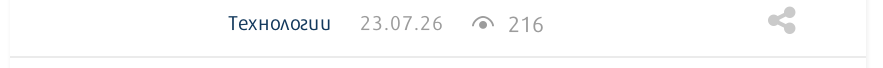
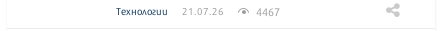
[360,6,544,38] 23.07.26 | 216 -> [182,3,280,19] 21.07.26 | 4467

